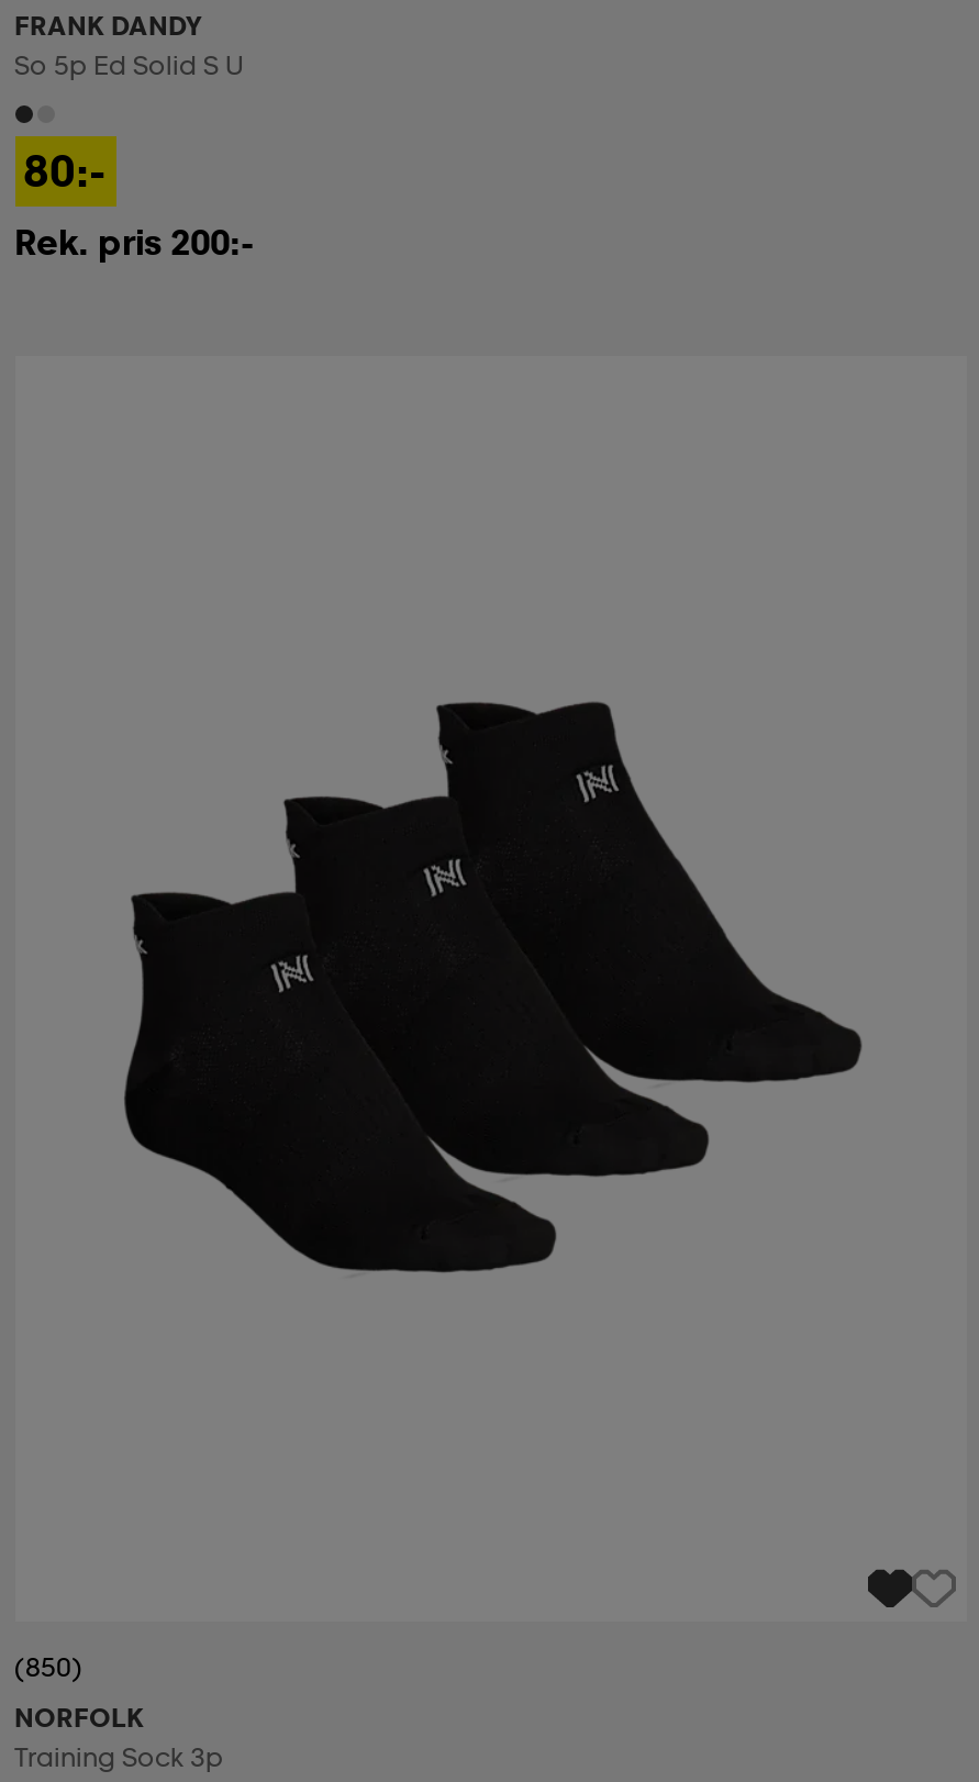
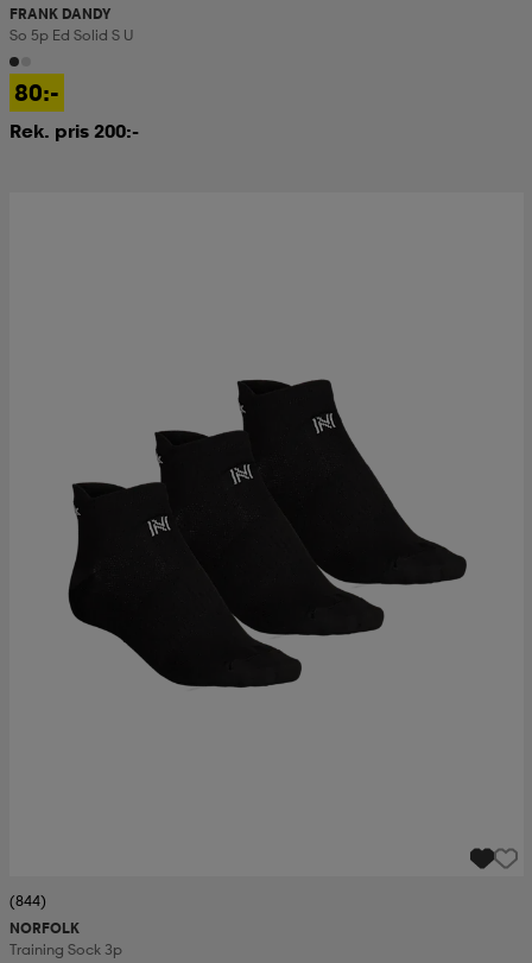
[14,1651,82,1684] (850) -> [9,892,46,910] (844)

